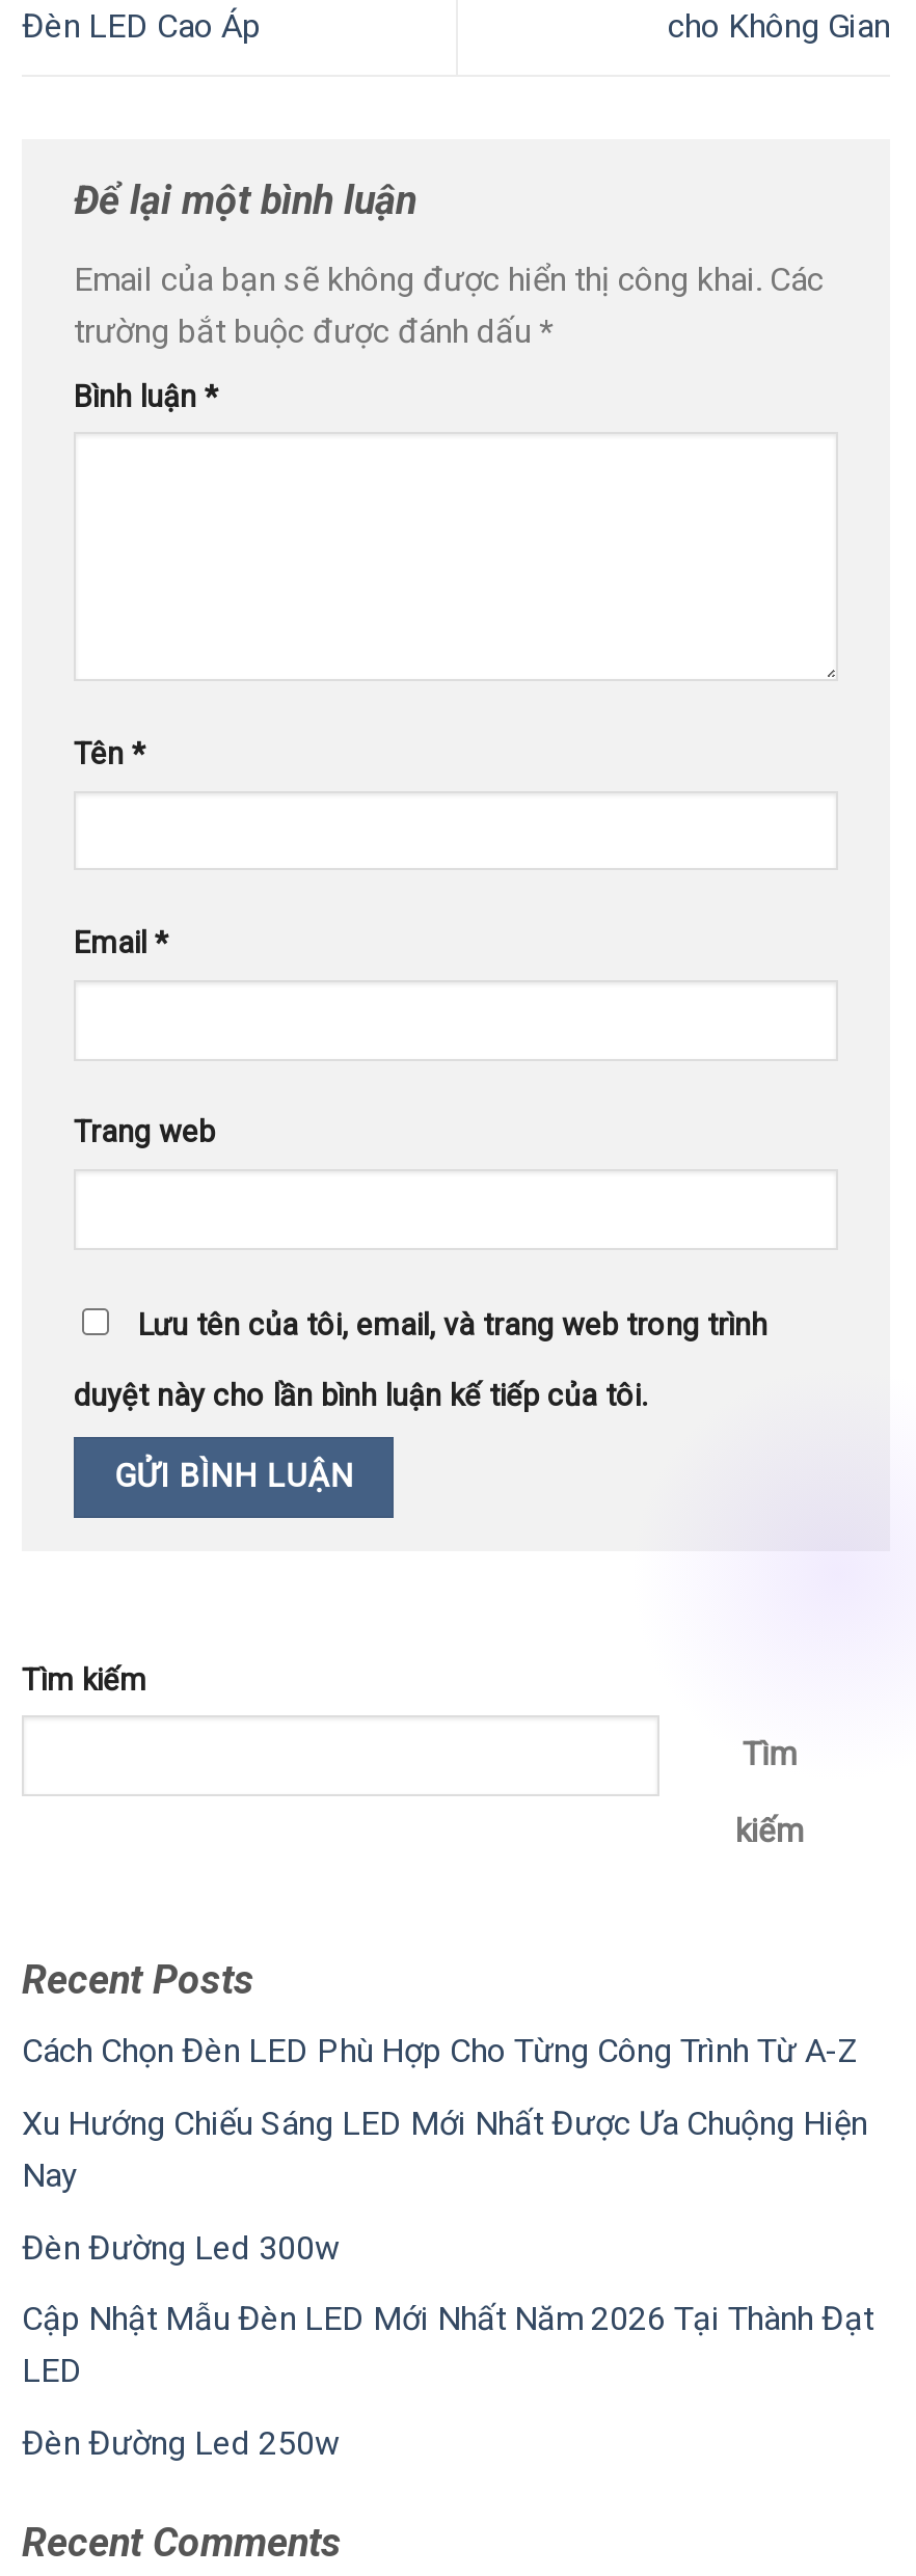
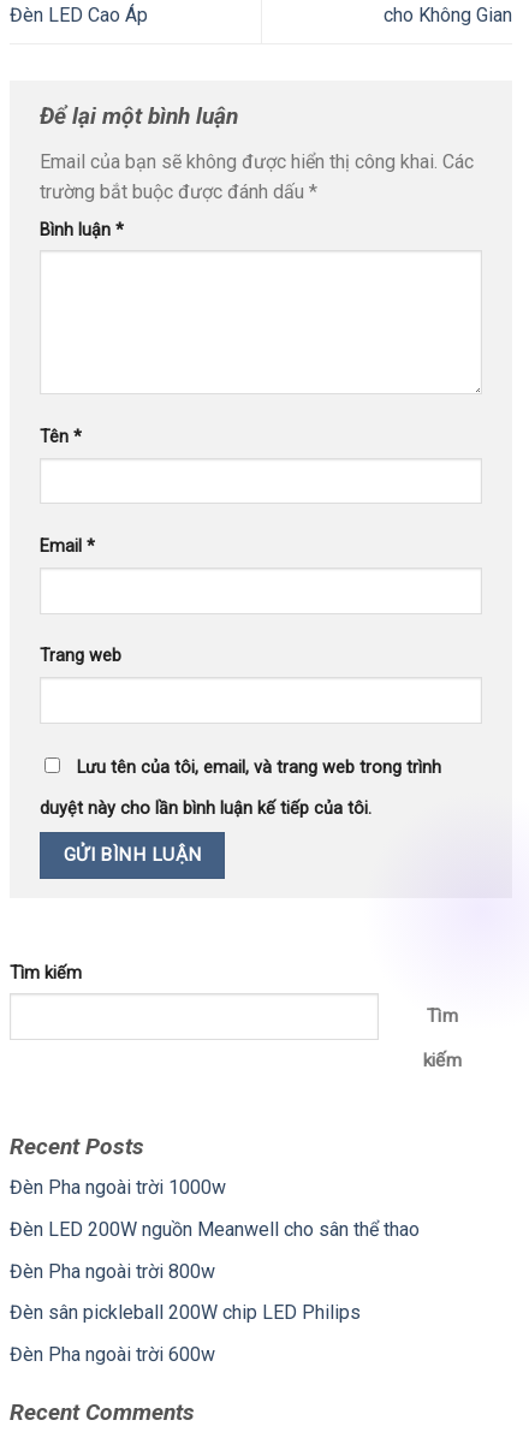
[22,2032,859,2071] Cách Chọn Đèn LED Phù Hợp Cho Từng Công Trình Từ A-Z -> [10,1176,226,1199] Đèn Pha ngoài trời 1000w
[22,2104,867,2195] Xu Hướng Chiếu Sáng LED Mới Nhất Được Ưa Chuộng Hiện | Nay -> [10,1218,420,1241] Đèn LED 200W nguồn Meanwell cho sân thể thao
[22,2228,340,2267] Đèn Đường Led 300w -> [10,1260,215,1283] Đèn Pha ngoài trời 800w
[22,2299,873,2391] Cập Nhật Mẫu Đèn LED Mới Nhất Năm 2026 Tại Thành Đạt | LED -> [10,1301,361,1324] Đèn sân pickleball 200W chip LED Philips
[22,2423,340,2463] Đèn Đường Led 250w -> [10,1343,215,1366] Đèn Pha ngoài trời 600w

